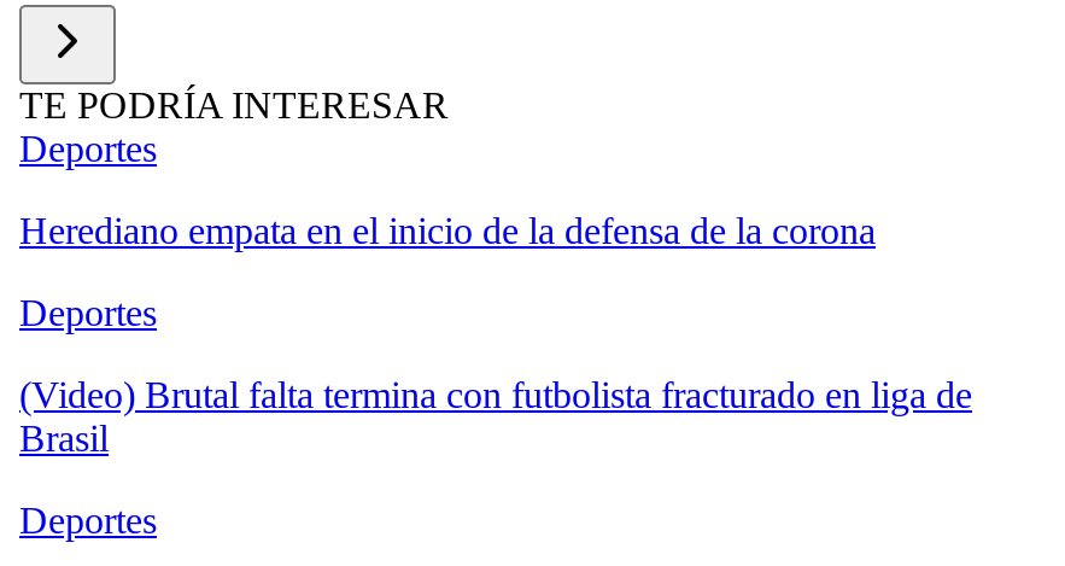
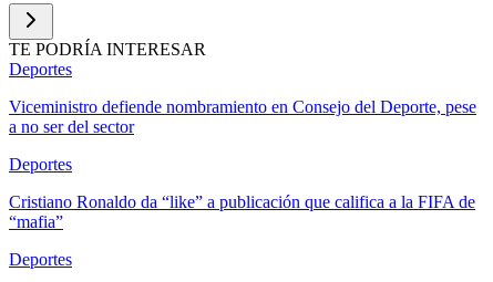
[19,210,876,251] Herediano empata en el inicio de la defensa de la corona -> [9,97,476,136] Viceministro defiende nombramiento en Consejo del Deporte, pese | a no ser del sector
[19,374,972,459] (Video) Brutal falta termina con futbolista fracturado en liga de | Brasil -> [9,193,475,231] Cristiano Ronaldo da “like” a publicación que califica a la FIFA de | “mafia”

